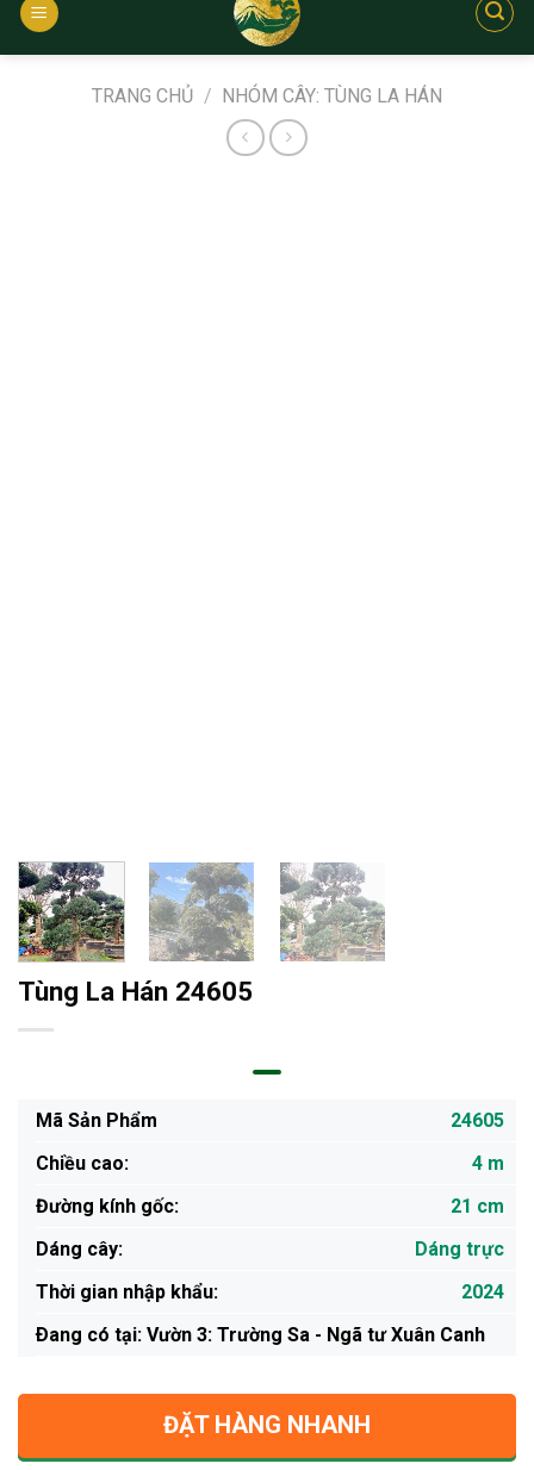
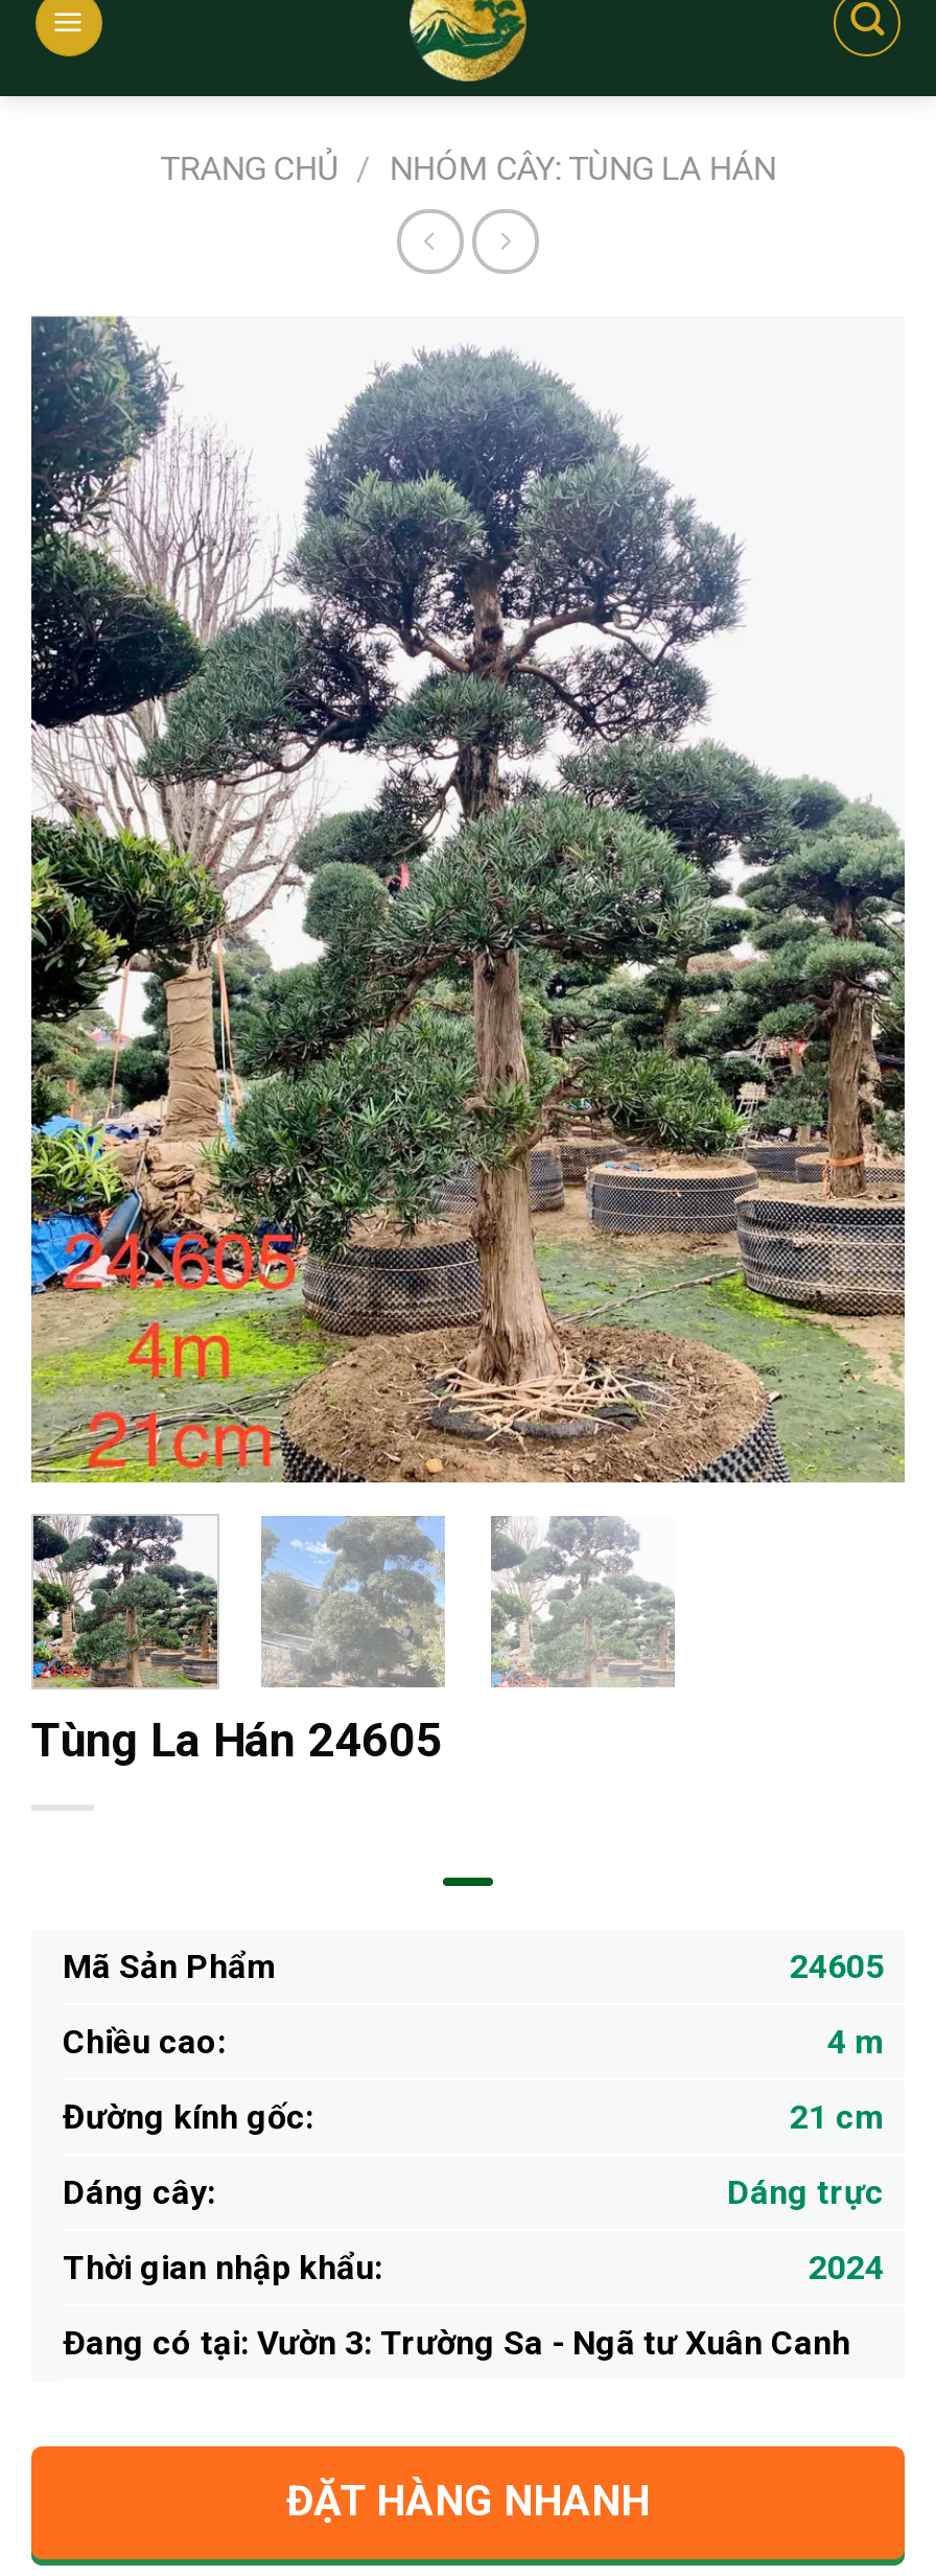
none -> [29,314,907,1485] [image]

